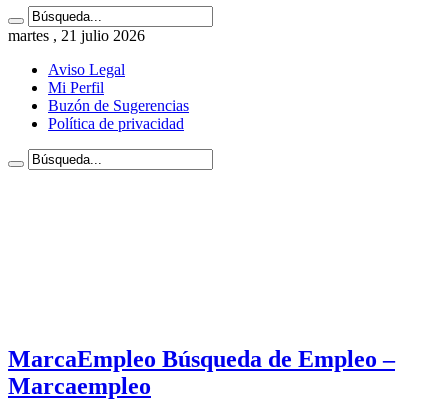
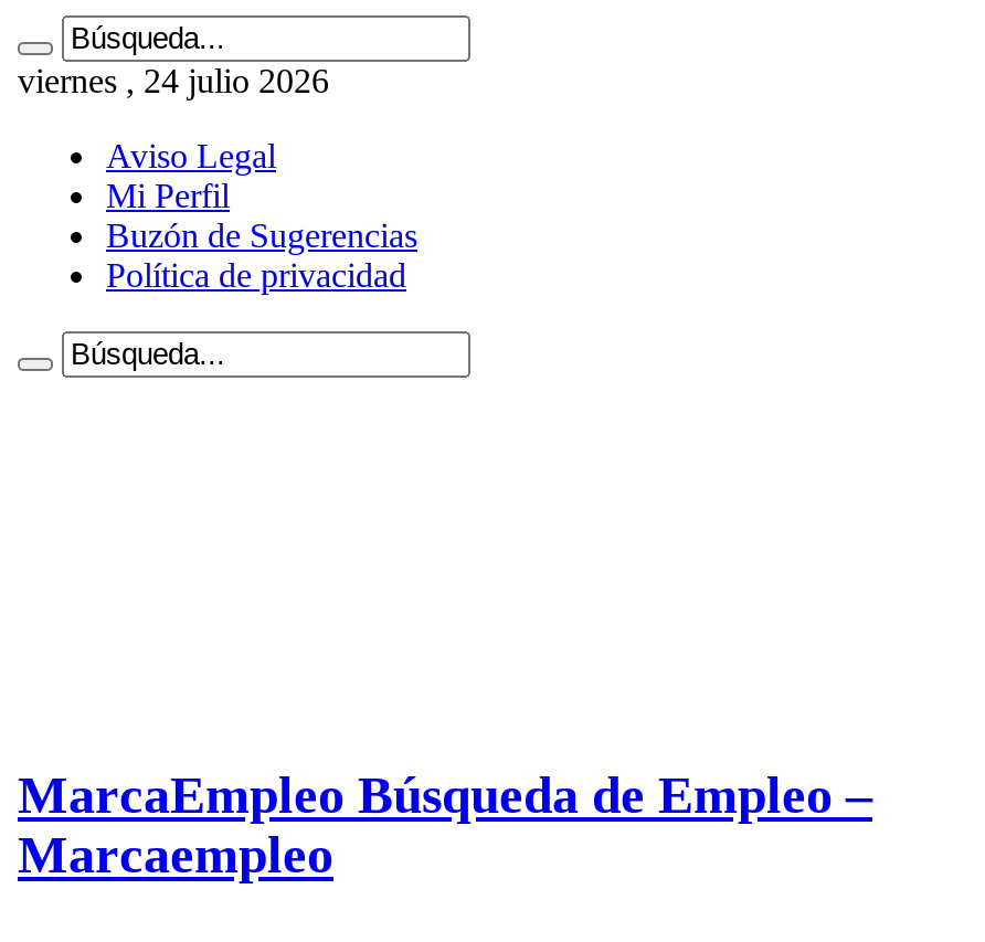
[8,27,145,44] martes , 21 julio 2026 -> [18,62,329,99] viernes , 24 julio 2026

